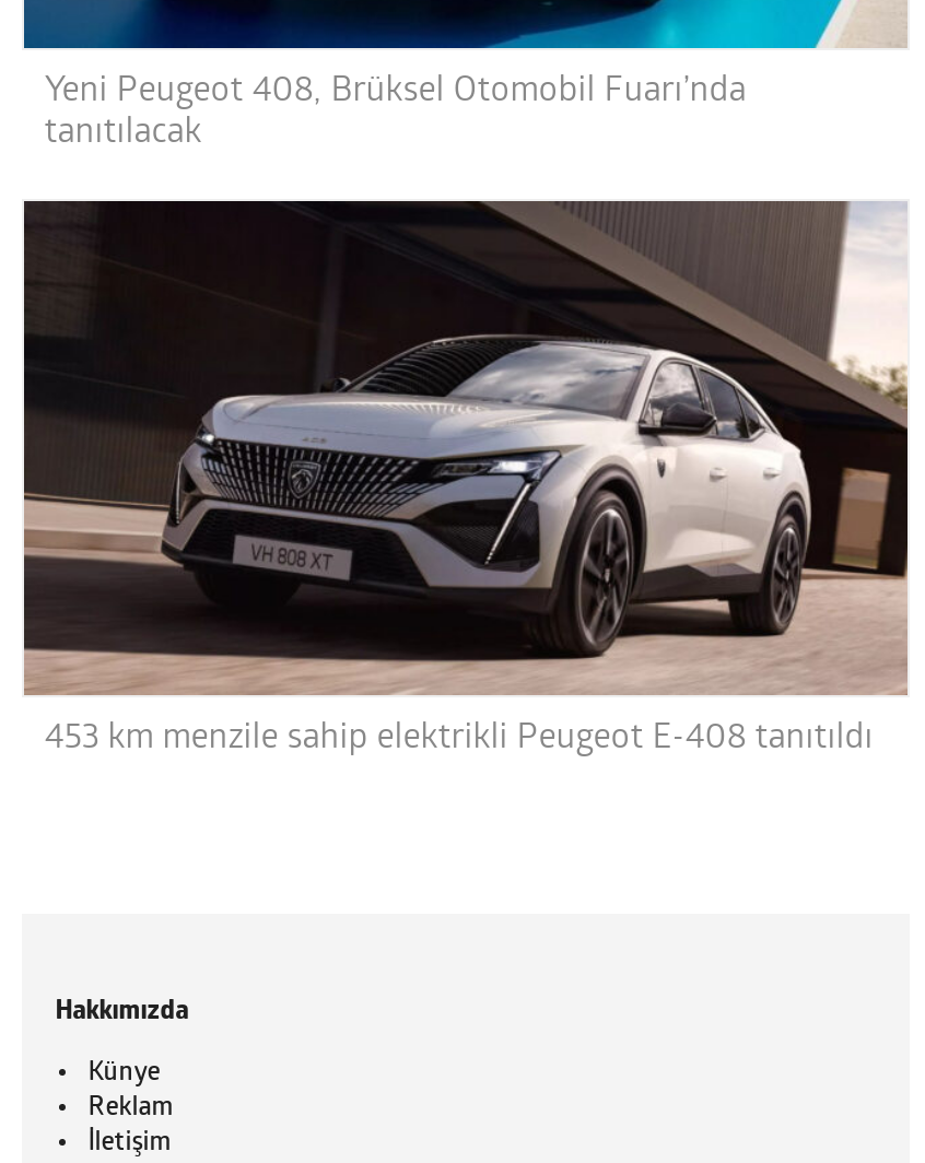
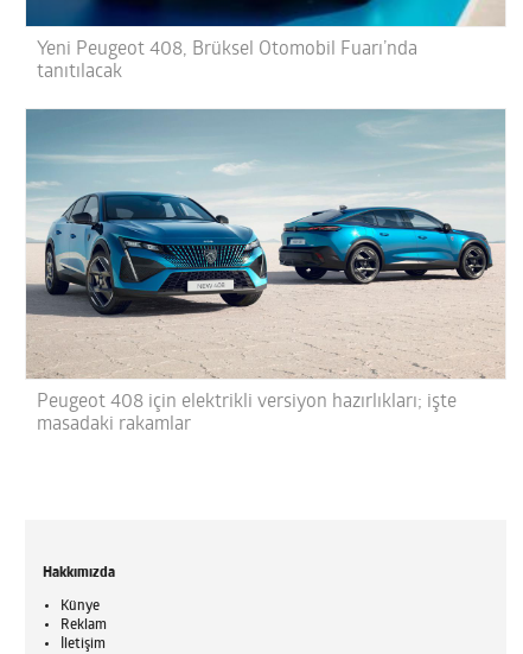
[22,199,910,757] [image] | 453 km menzile sahip elektrikli Peugeot E-408 tanıtıldı -> [25,108,505,434] [image] | Peugeot 408 için elektrikli versiyon hazırlıkları; işte | masadaki rakamlar

